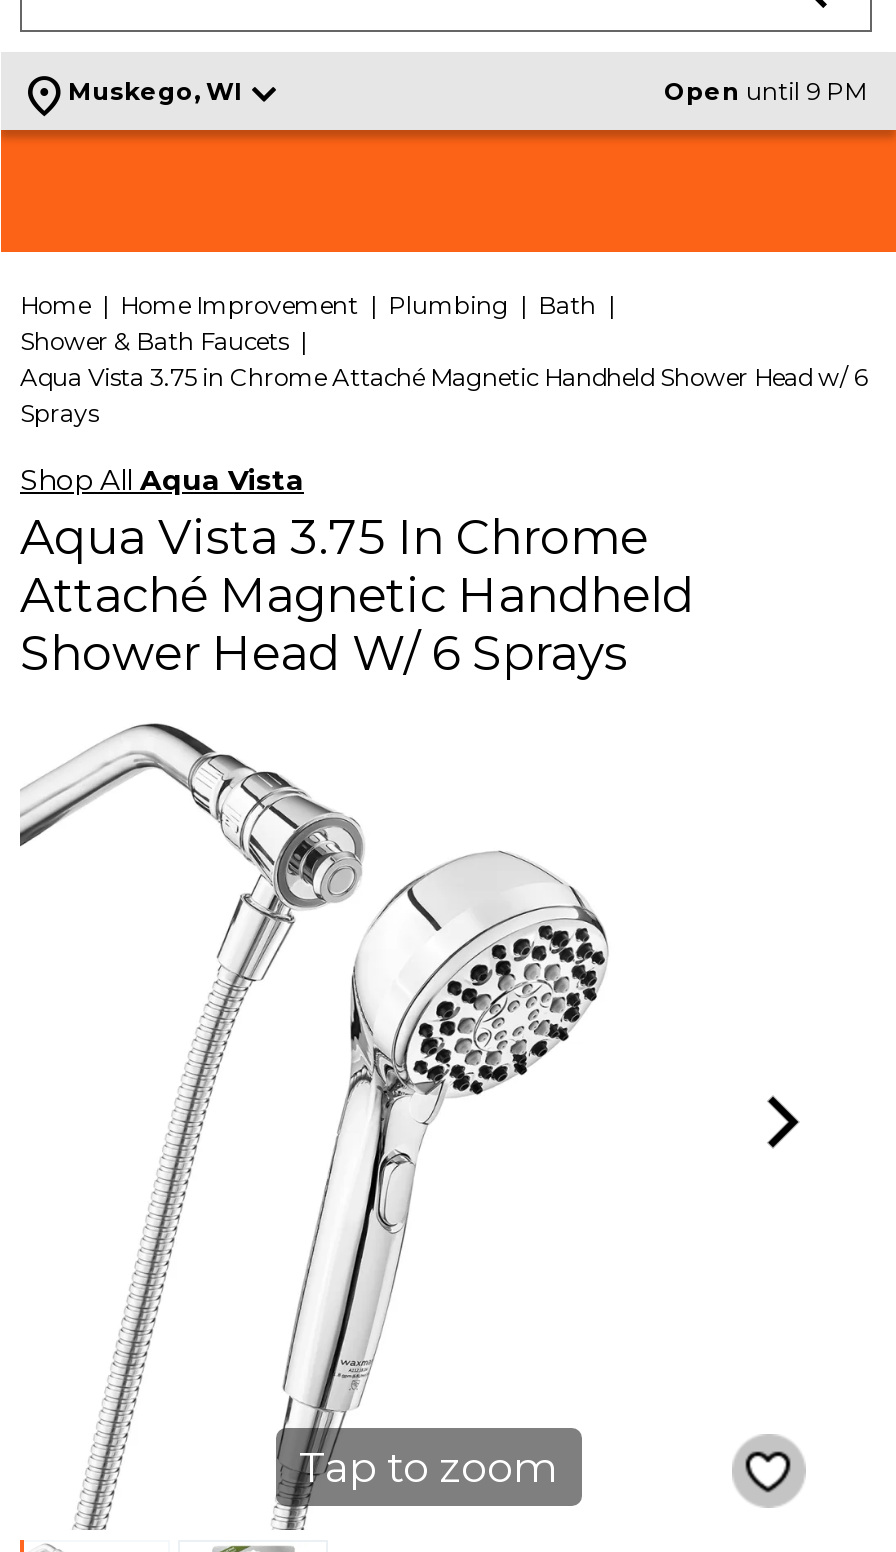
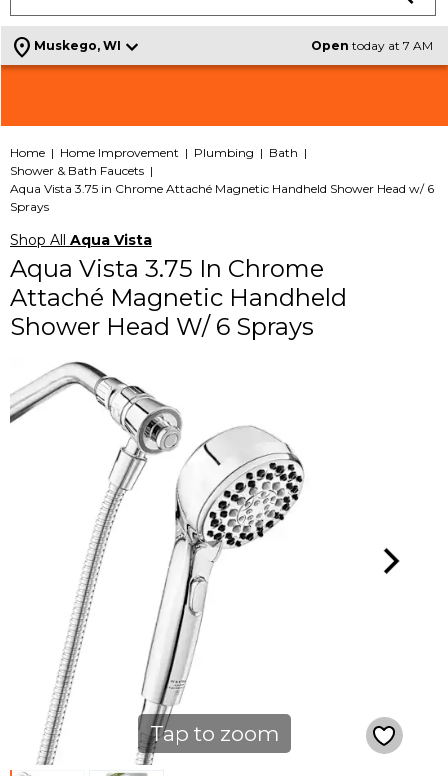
[664,76,866,106] Open until 9 PM -> [311,38,433,53] Open today at 7 AM

